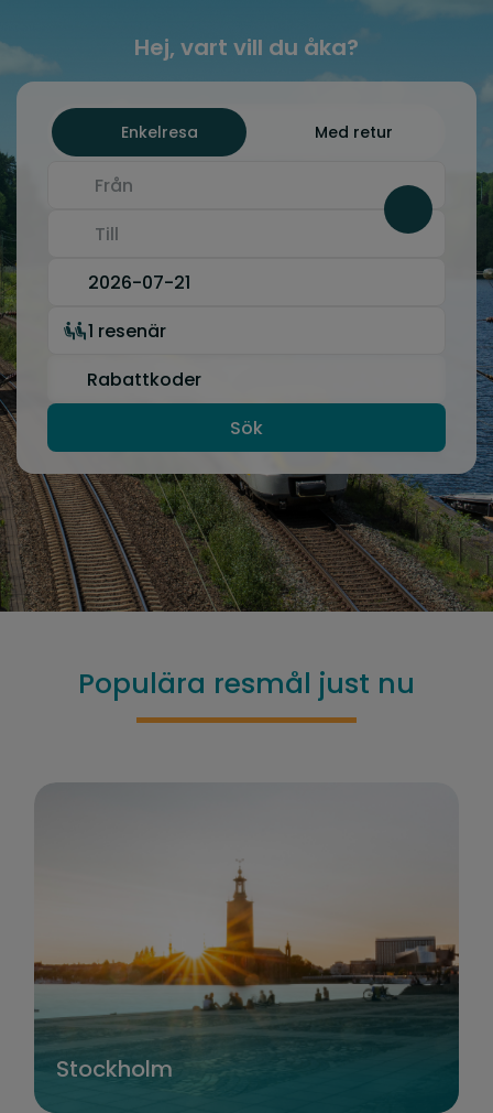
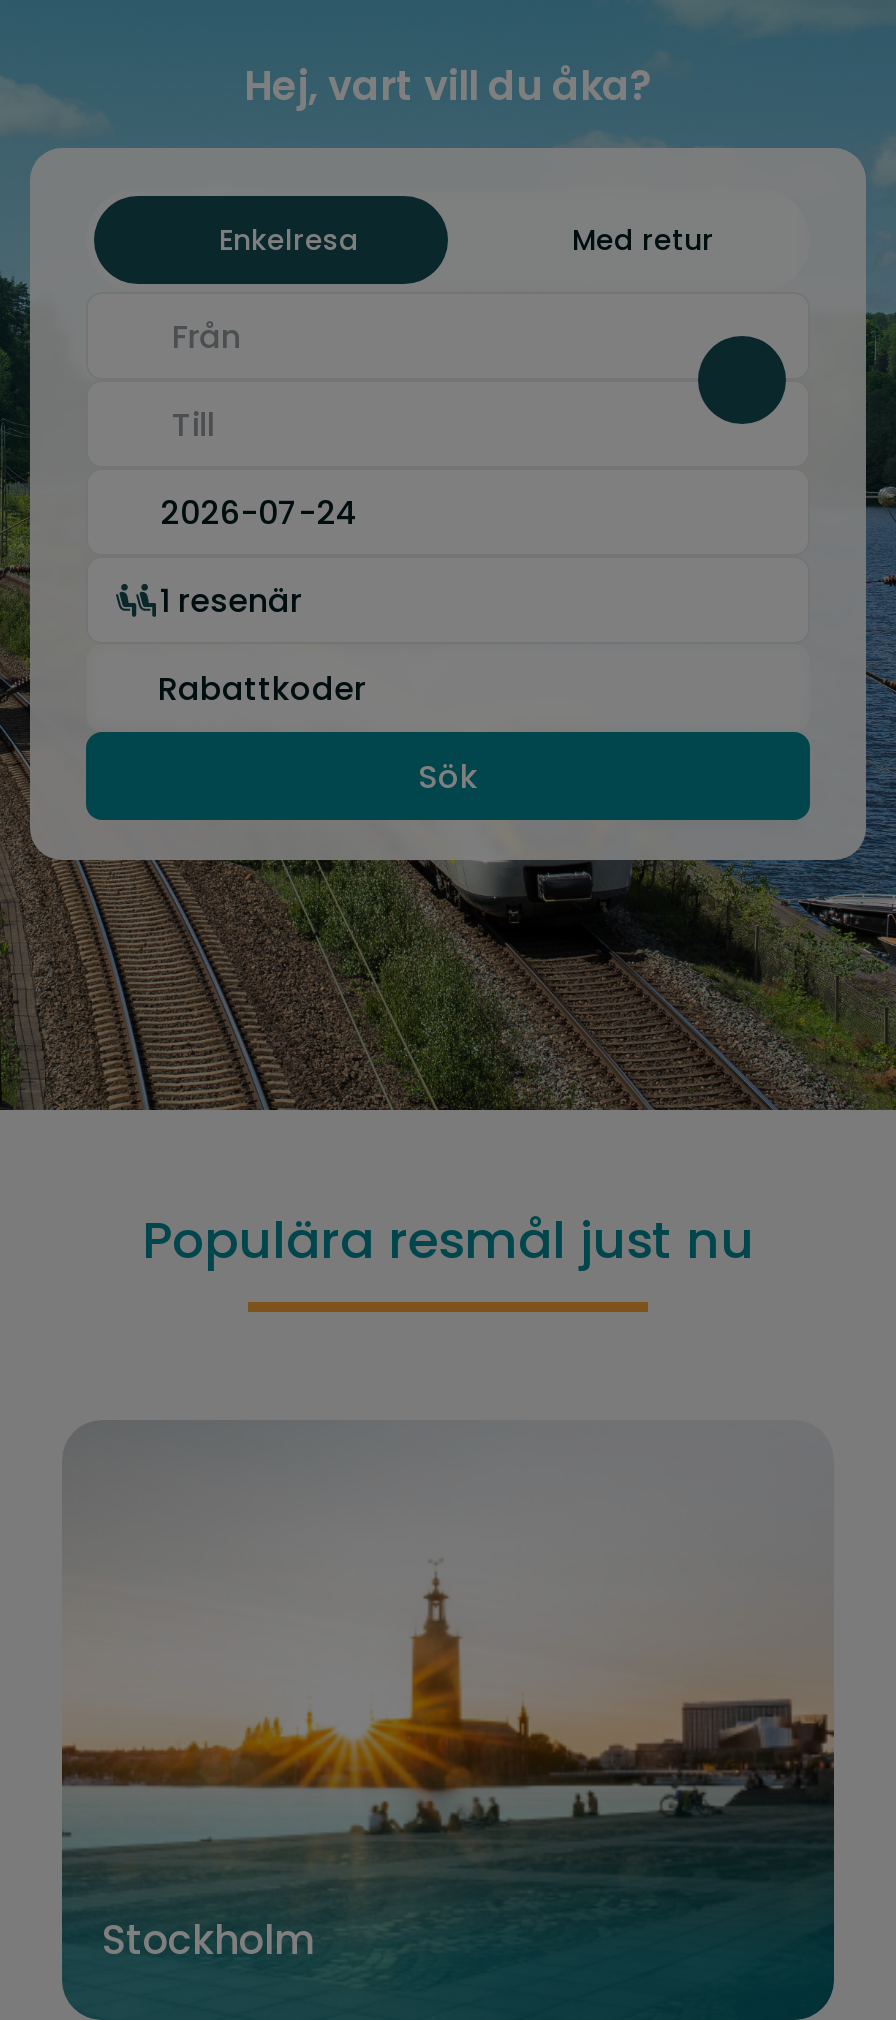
[88,269,190,295] 2026-07-21 -> [160,489,358,535] 2026-07-24

